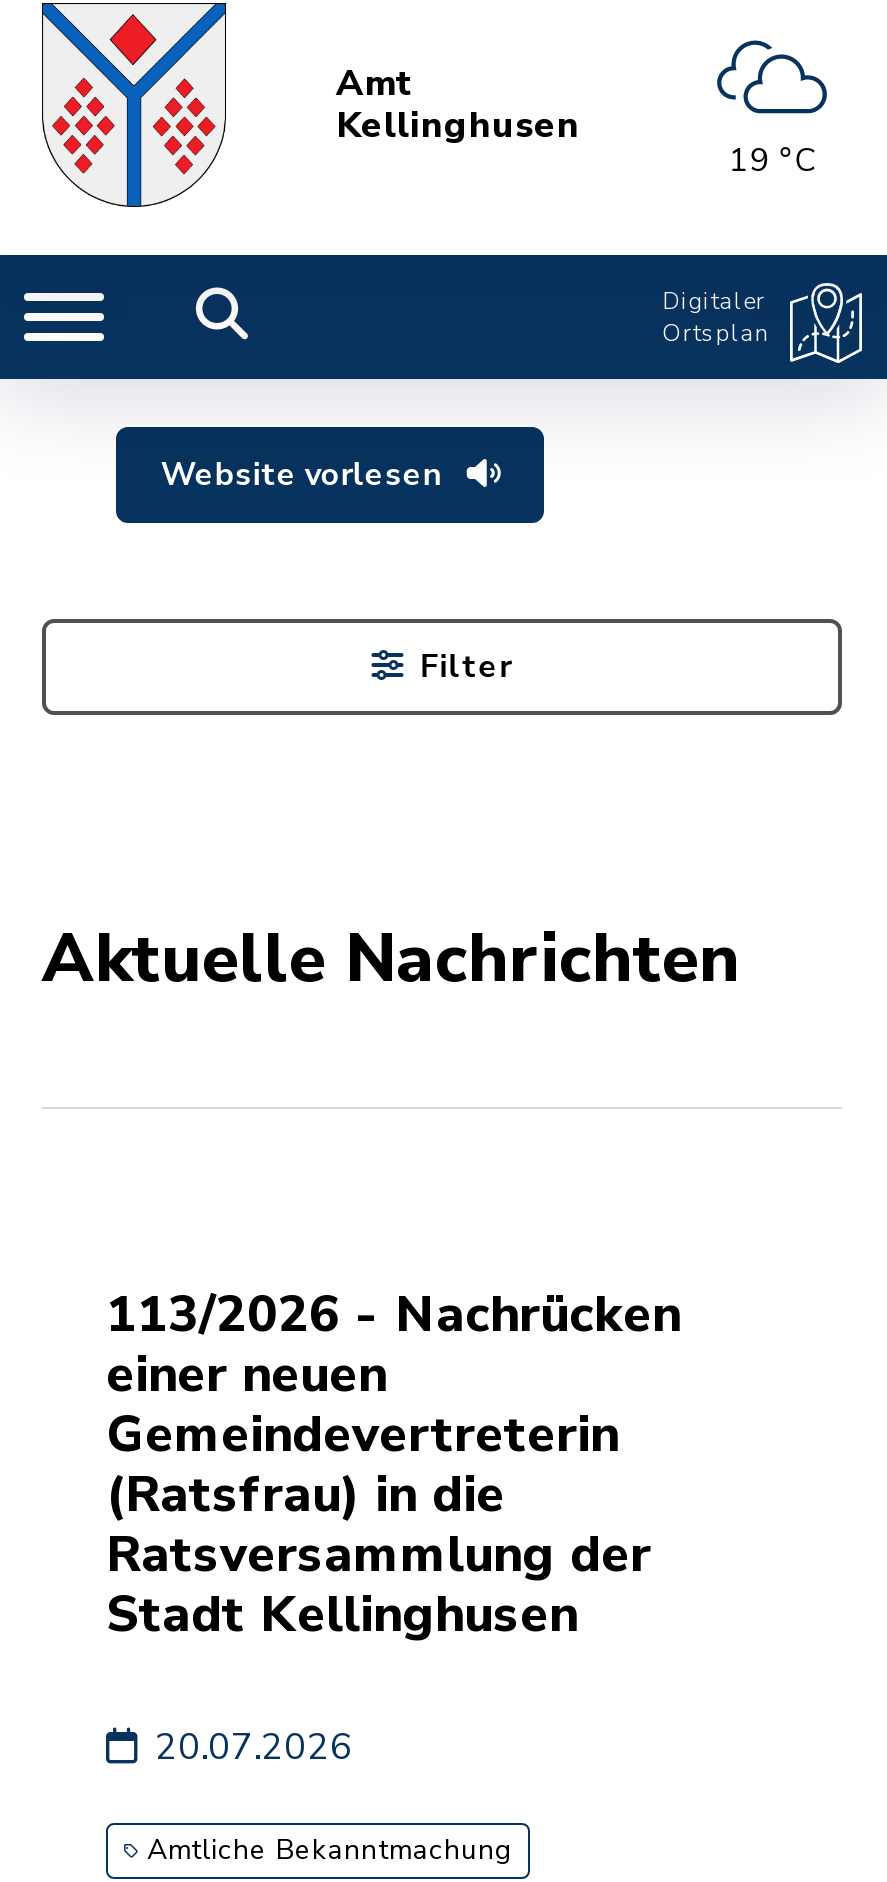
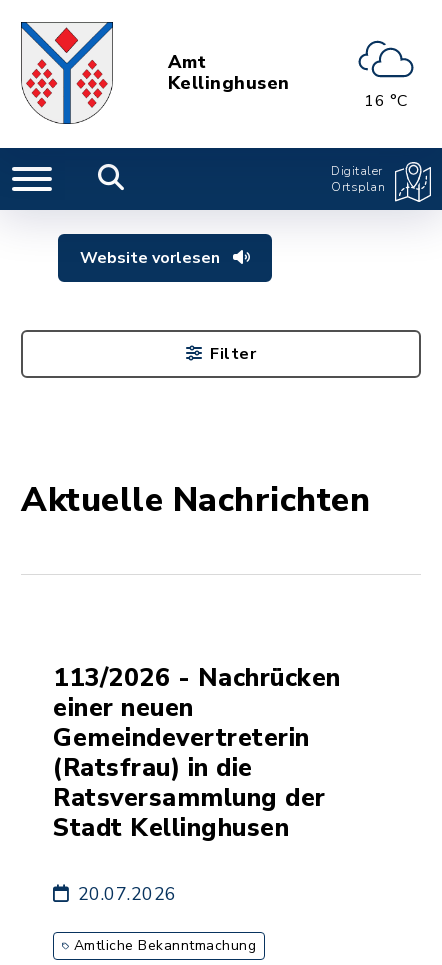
[728,138,816,182] 19 °C -> [364,89,408,111] 16 °C

